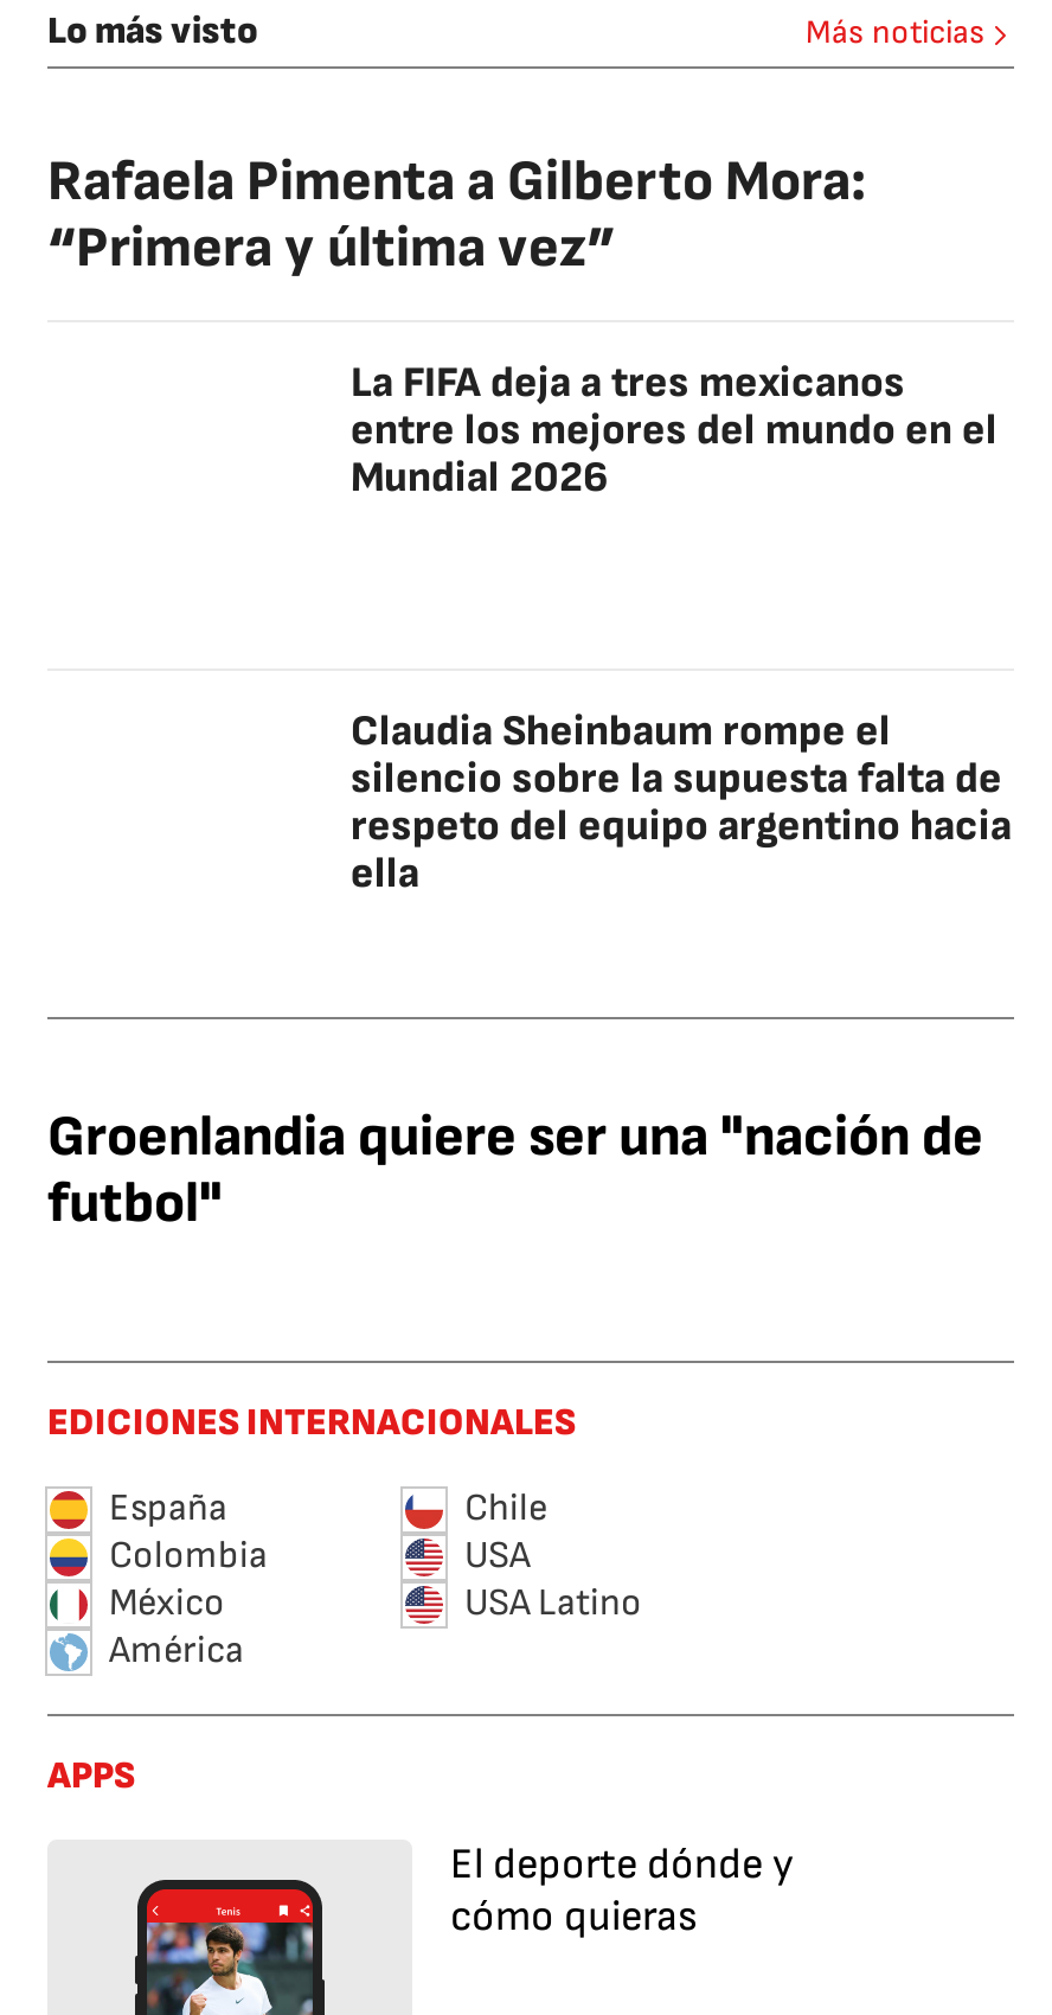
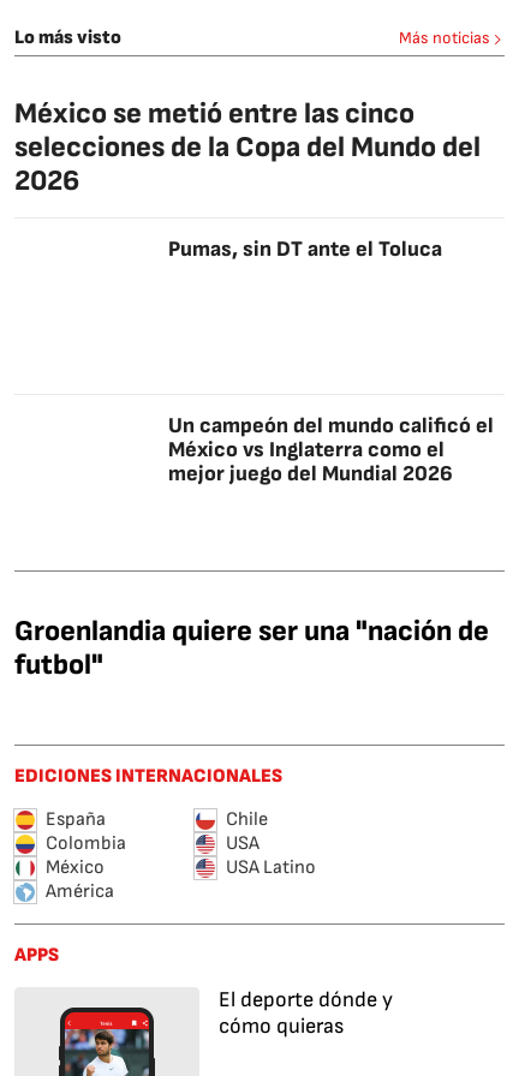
[47,147,867,282] Rafaela Pimenta a Gilberto Mora: | “Primera y última vez” -> [14,96,481,198] México se metió entre las cinco | selecciones de la Copa del Mundo del | 2026
[351,358,998,503] La FIFA deja a tres mexicanos | entre los mejores del mundo en el | Mundial 2026 -> [168,237,442,262] Pumas, sin DT ante el Toluca
[351,706,1012,898] Claudia Sheinbaum rompe el | silencio sobre la supuesta falta de | respeto del equipo argentino hacia | ella -> [168,413,494,486] Un campeón del mundo calificó el | México vs Inglaterra como el | mejor juego del Mundial 2026

